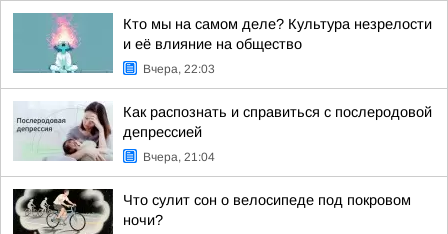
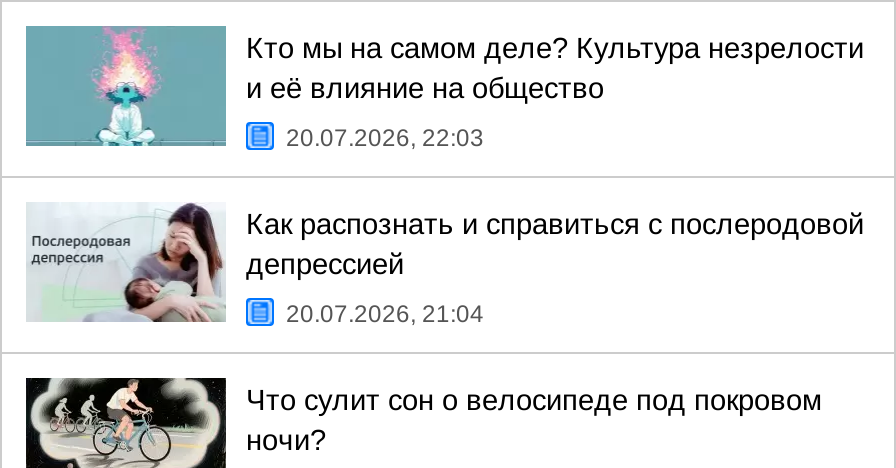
[143,62,215,76] Вчера, 22:03 -> [286,124,484,152] 20.07.2026, 22:03
[143,150,215,164] Вчера, 21:04 -> [286,300,484,328] 20.07.2026, 21:04

